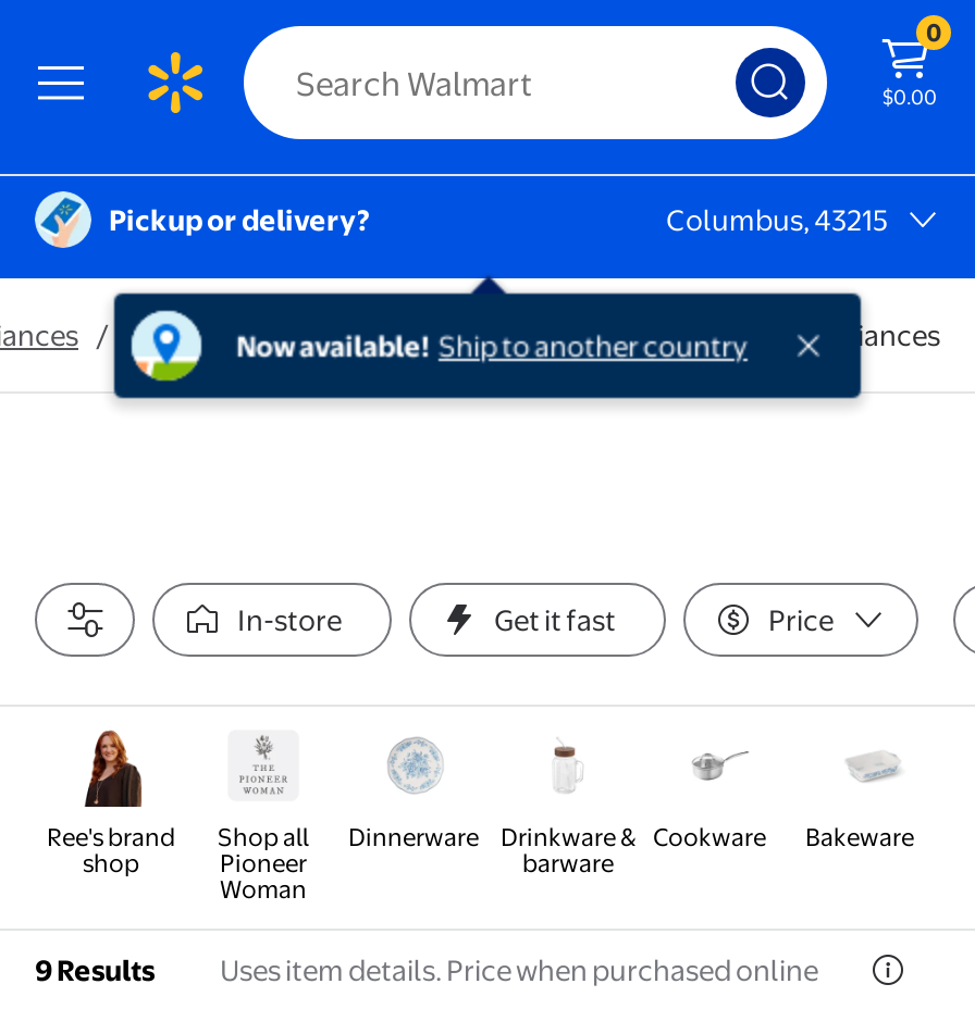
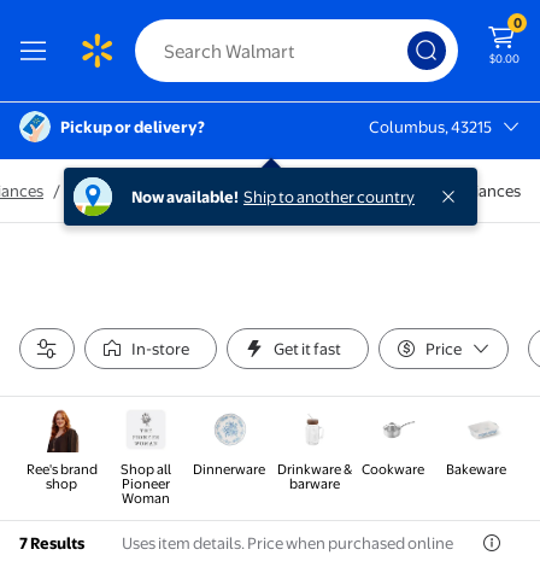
[35,951,818,987] 9 Results Uses item details. Price when purchased online -> [19,533,453,553] 7 Results Uses item details. Price when purchased online

